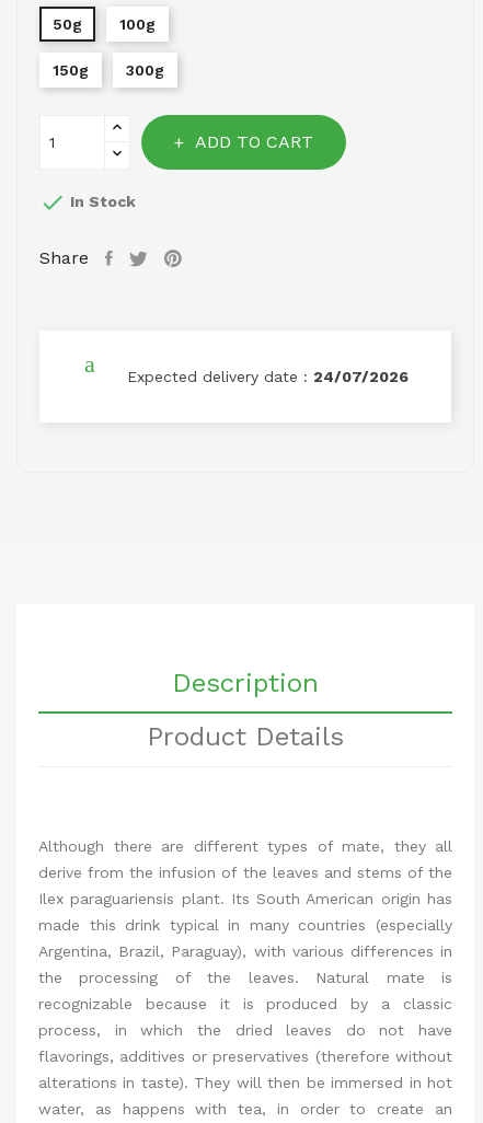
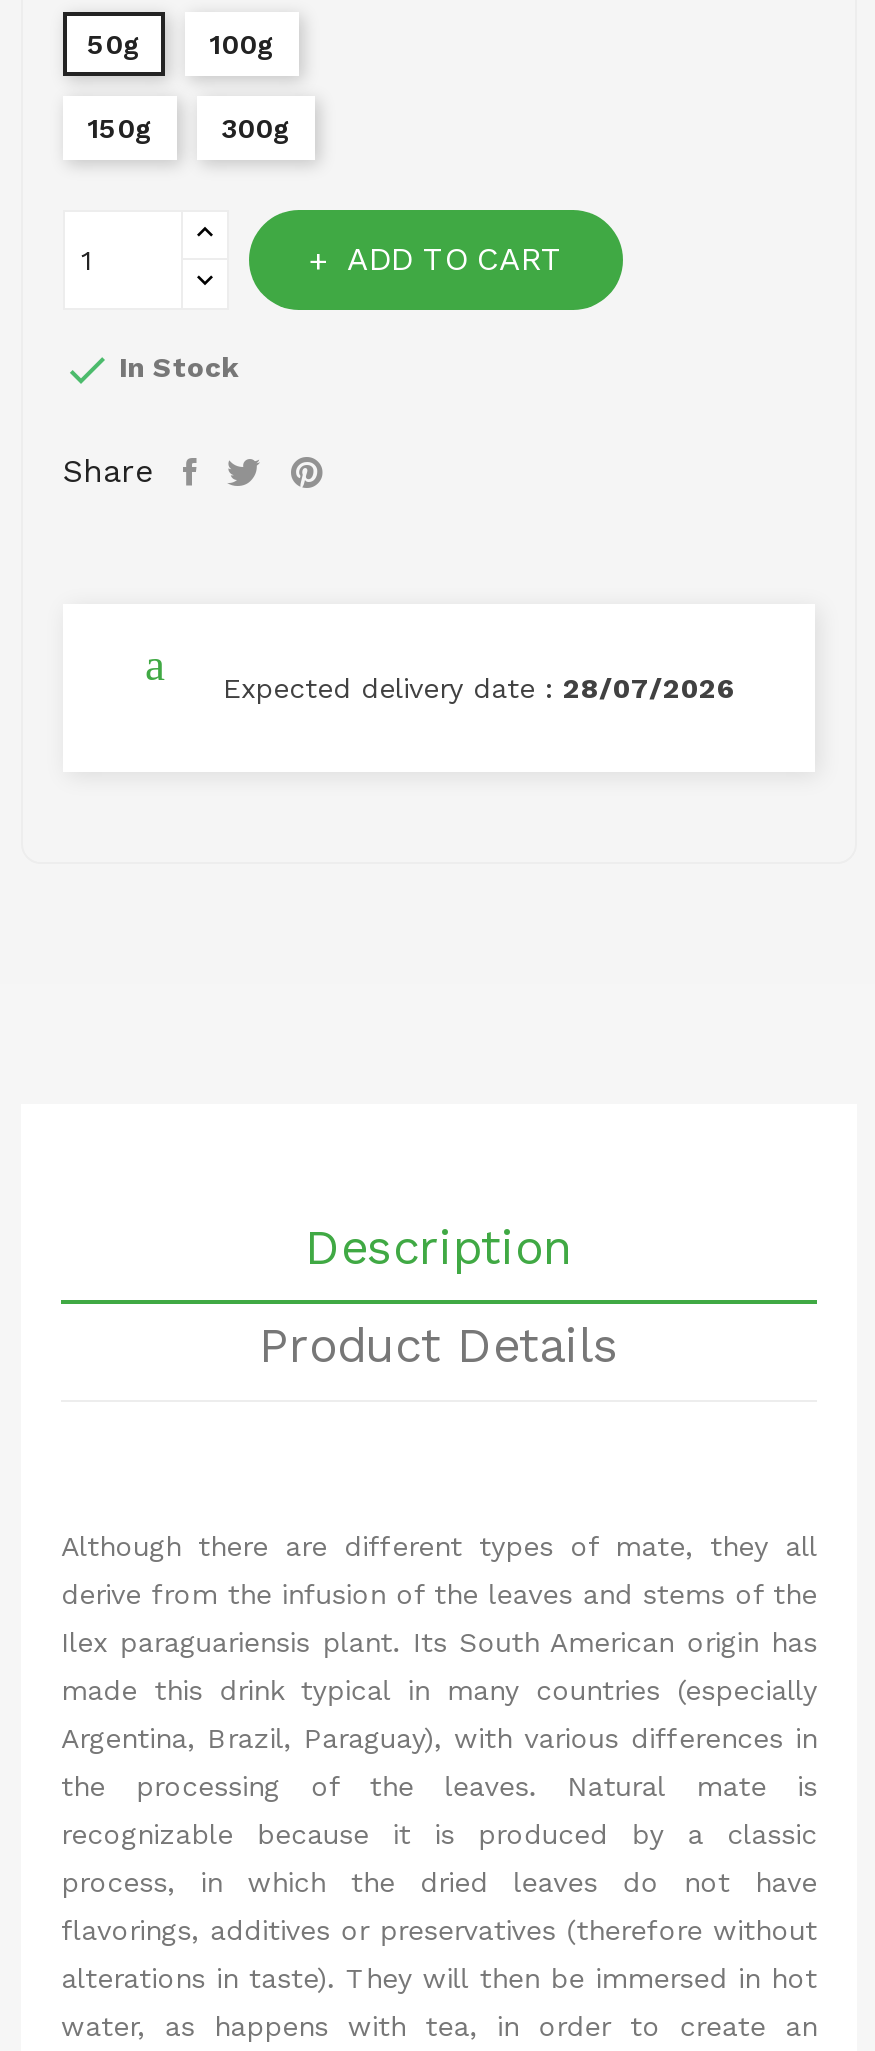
[127,367,409,385] Expected delivery date : 24/07/2026 -> [223,671,735,703] Expected delivery date : 28/07/2026

